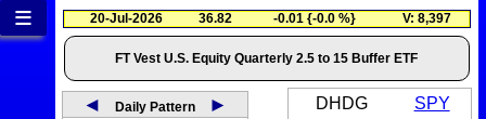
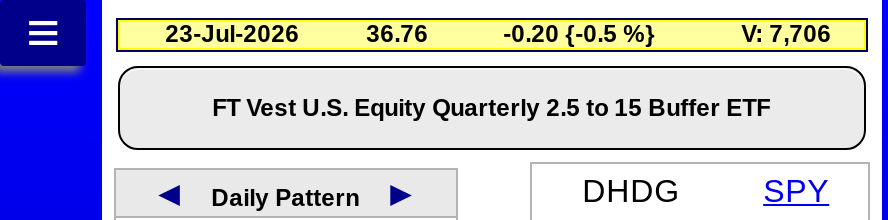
[90,11,451,26] 20-Jul-2026 | 36.82 | -0.01 {-0.0 %} | V: 8,397 -> [165,20,831,48] 23-Jul-2026 | 36.76 | -0.20 {-0.5 %} | V: 7,706

